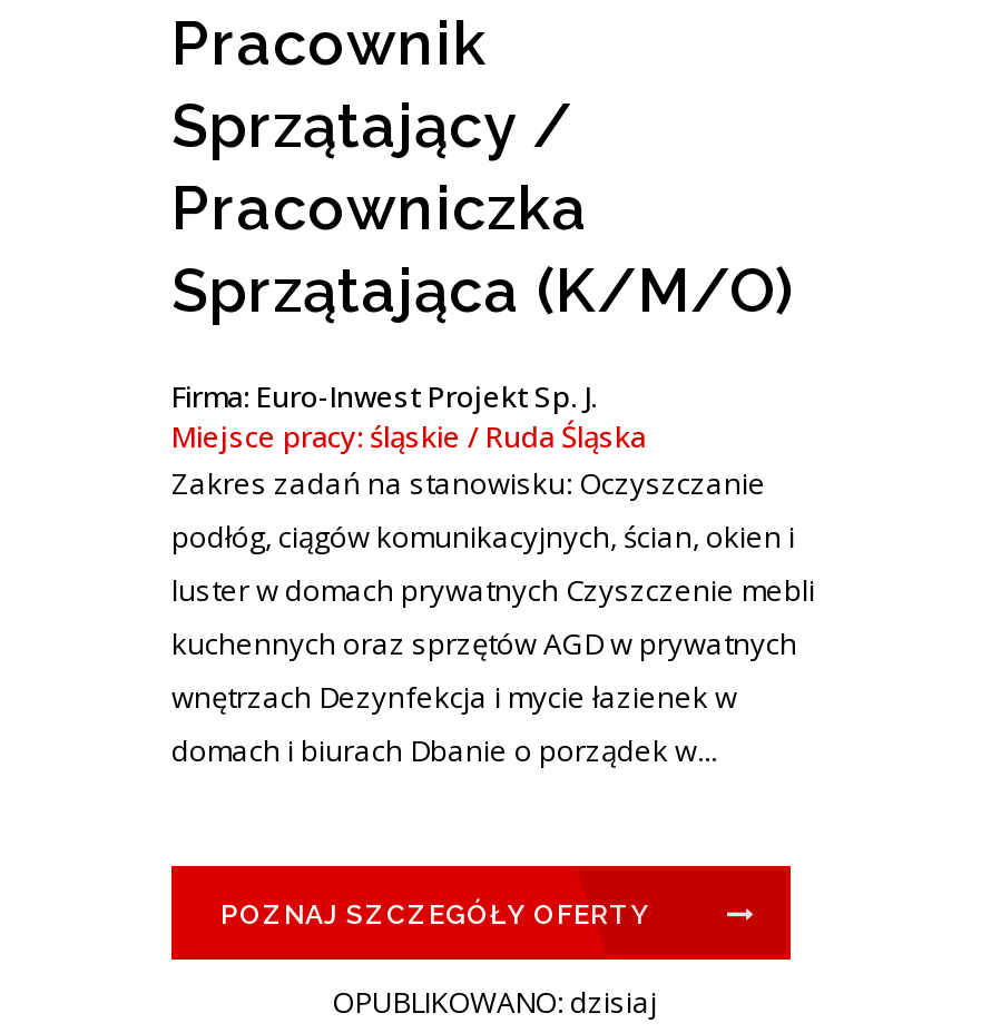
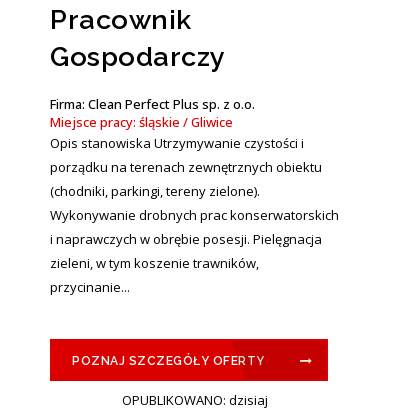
[171,91,794,325] Sprzątający / | Pracowniczka | Sprzątająca (K/M/O) -> [50,41,225,72] Gospodarczy
[171,376,815,770] Firma: Euro-Inwest Projekt Sp. J. | Miejsce pracy: śląskie / Ruda Śląska | Zakres zadań na stanowisku: Oczyszczanie | podłóg, ciągów komunikacyjnych, ścian, okien i | luster w domach prywatnych Czyszczenie mebli | kuchennych oraz sprzętów AGD w prywatnych | wnętrzach Dezynfekcja i mycie łazienek w | domach i biurach Dbanie o porządek w... -> [50,95,339,296] Firma: Clean Perfect Plus sp. z o.o. | Miejsce pracy: śląskie / Gliwice | Opis stanowiska Utrzymywanie czystości i | porządku na terenach zewnętrznych obiektu | (chodniki, parkingi, tereny zielone). | Wykonywanie drobnych prac konserwatorskich | i naprawczych w obrębie posesji. Pielęgnacja | zieleni, w tym koszenie trawników, | przycinanie...

